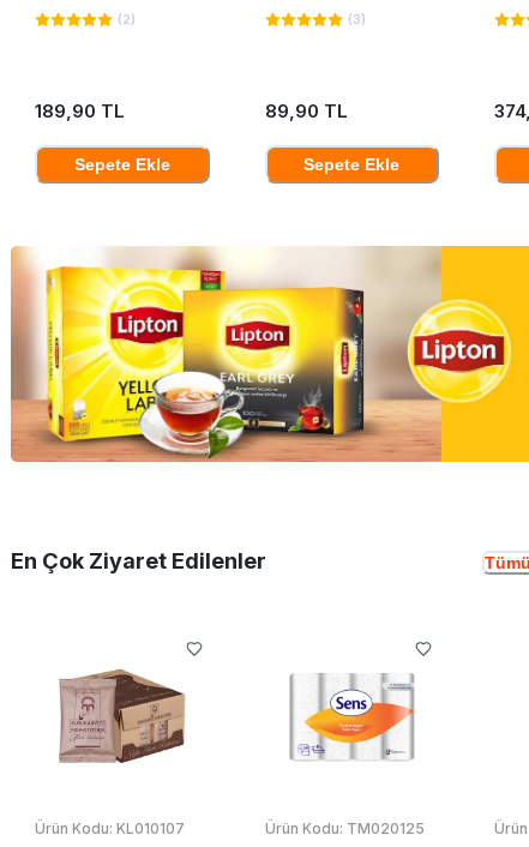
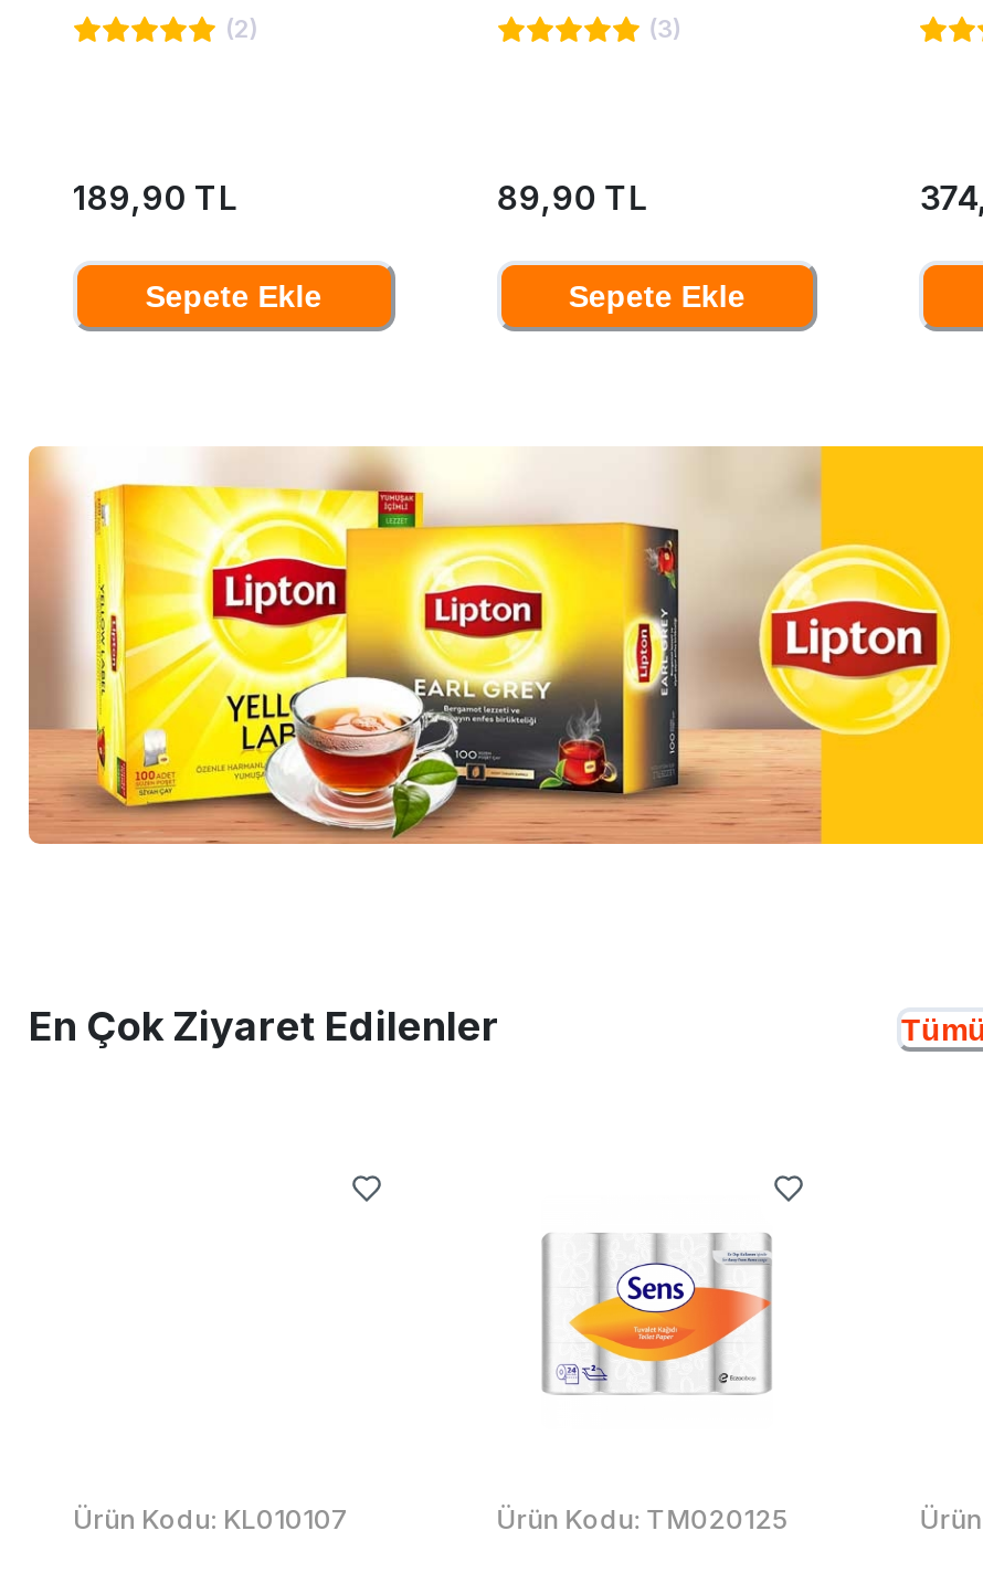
[59,668,186,764] [image] -> none

